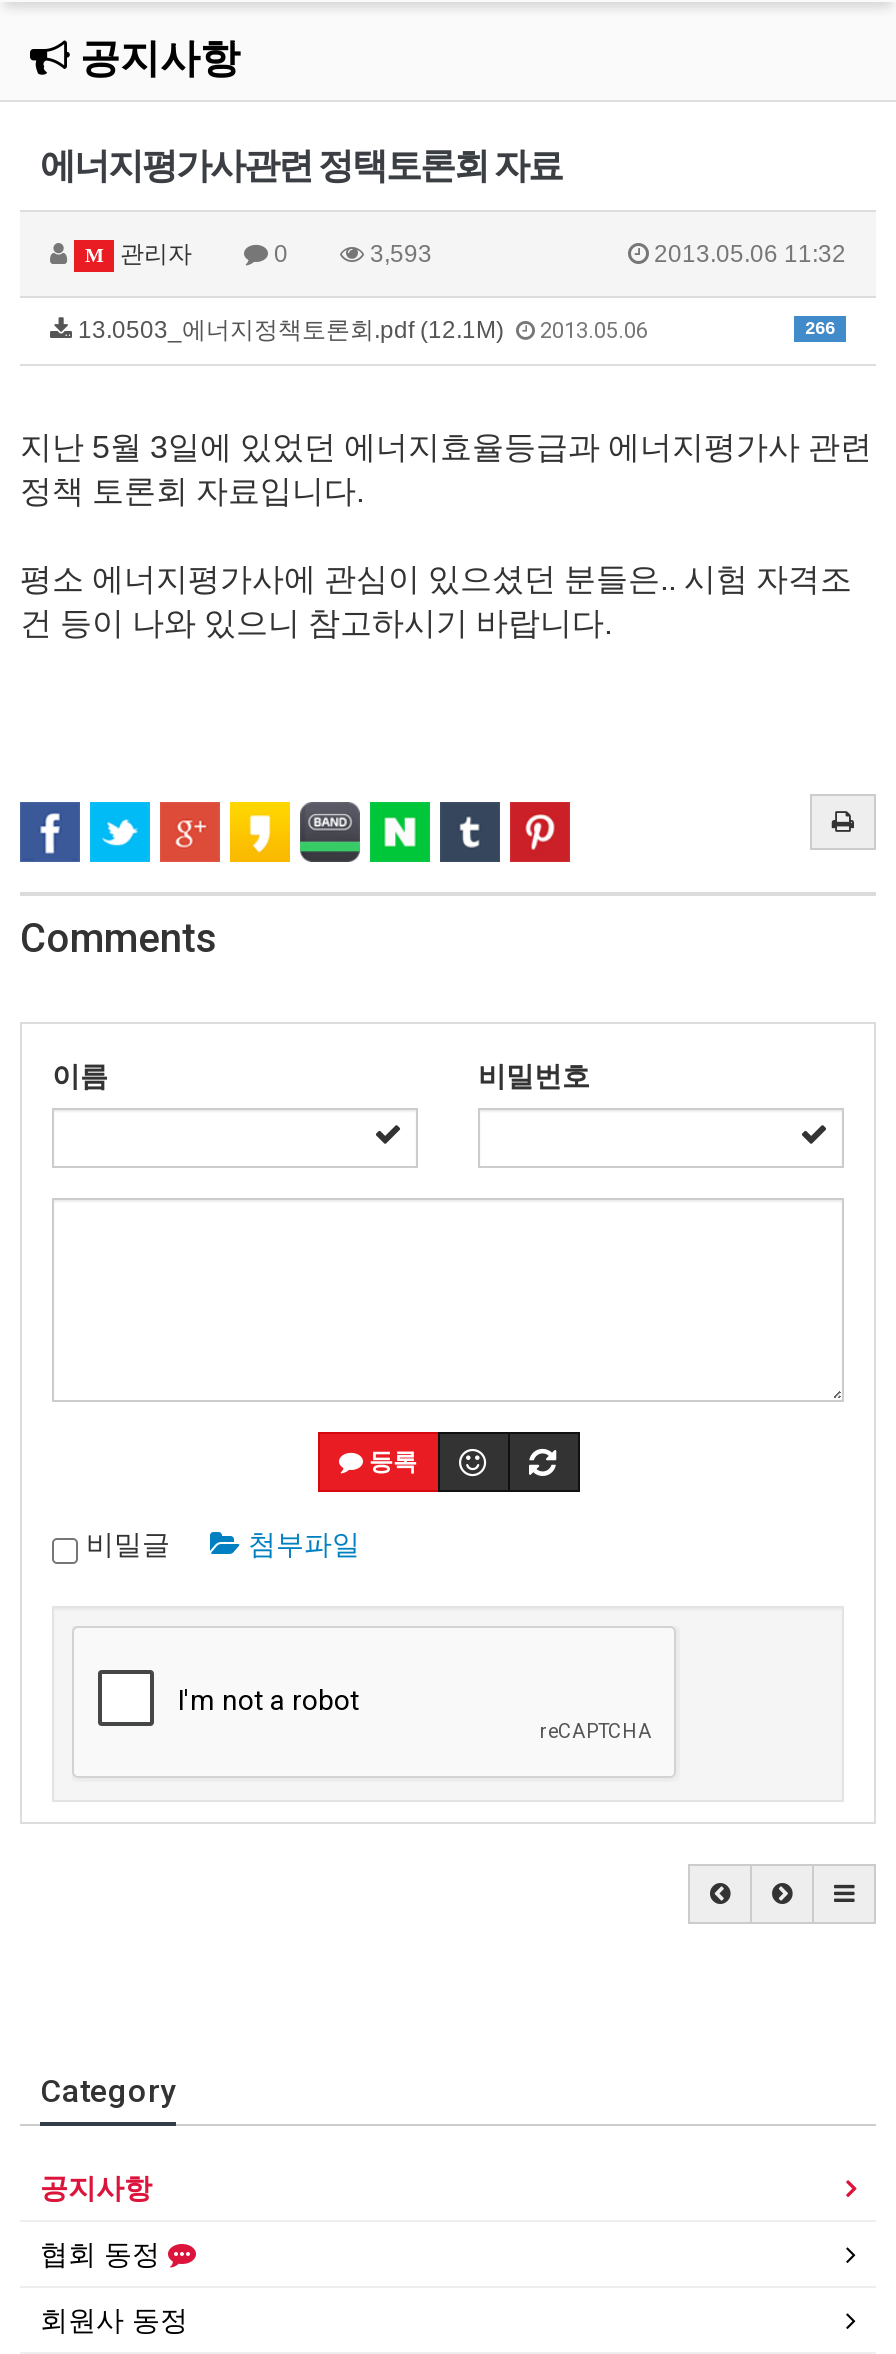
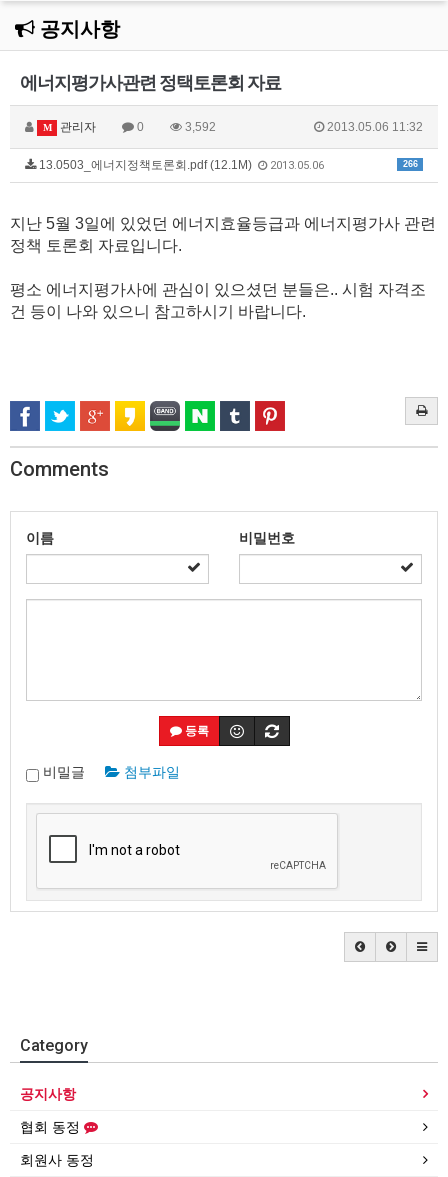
[364,240,432,268] 3,593 -> [182,120,216,134] 3,592

